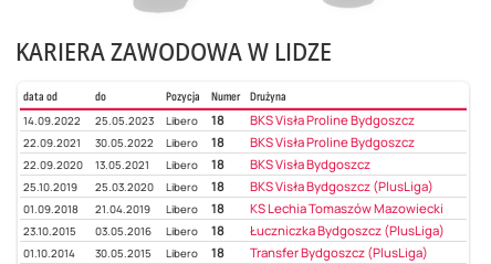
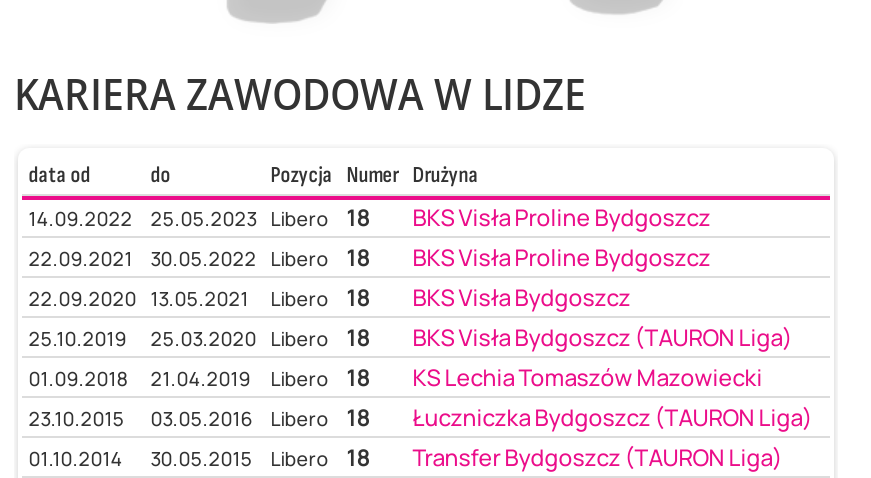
[250,178,434,194] BKS Visła Bydgoszcz (PlusLiga) -> [412,322,792,352] BKS Visła Bydgoszcz (TAURON Liga)
[250,222,445,238] Łuczniczka Bydgoszcz (PlusLiga) -> [412,402,812,432] Łuczniczka Bydgoszcz (TAURON Liga)
[250,244,428,260] Transfer Bydgoszcz (PlusLiga) -> [412,442,782,472] Transfer Bydgoszcz (TAURON Liga)

